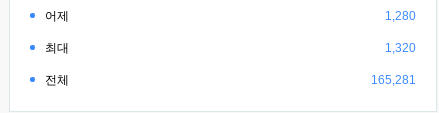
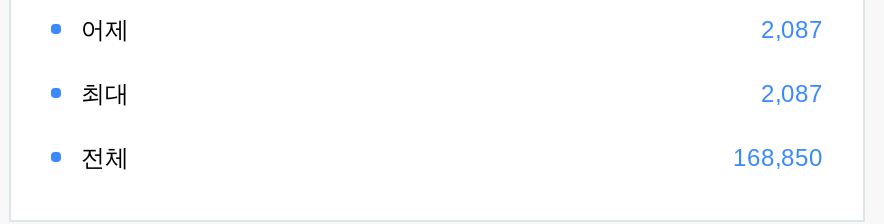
[385,9,416,23] 1,280 -> [761,16,823,44] 2,087
[385,41,416,55] 1,320 -> [761,80,823,108] 2,087
[371,73,416,87] 165,281 -> [733,144,823,172] 168,850

